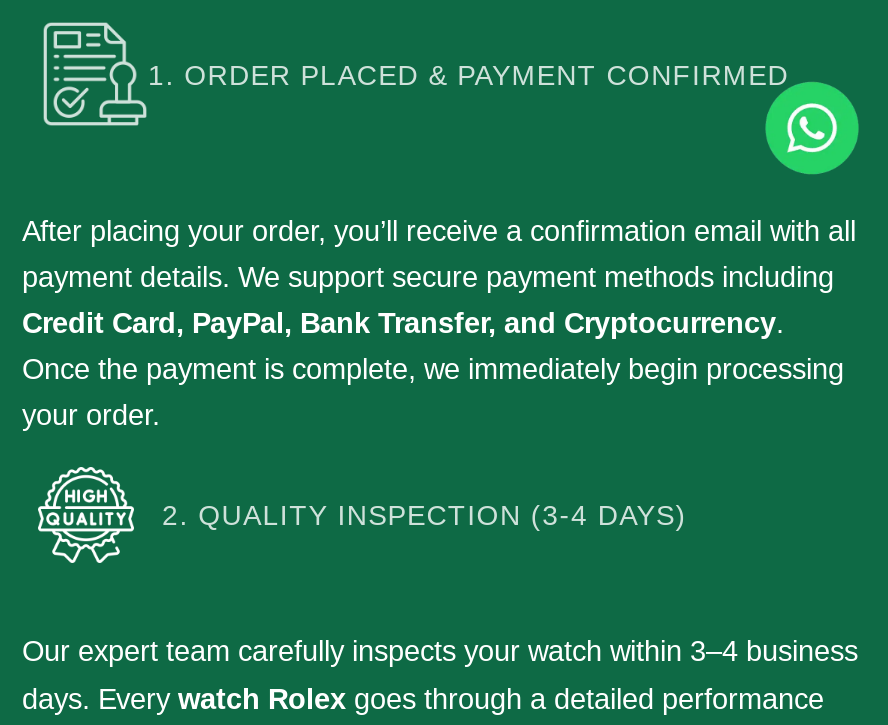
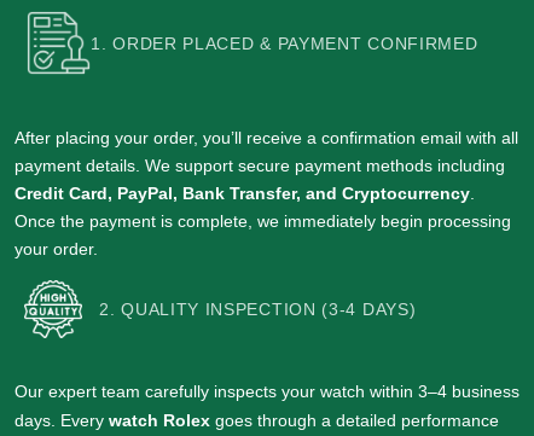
[764,81,860,175] [image] -> none

